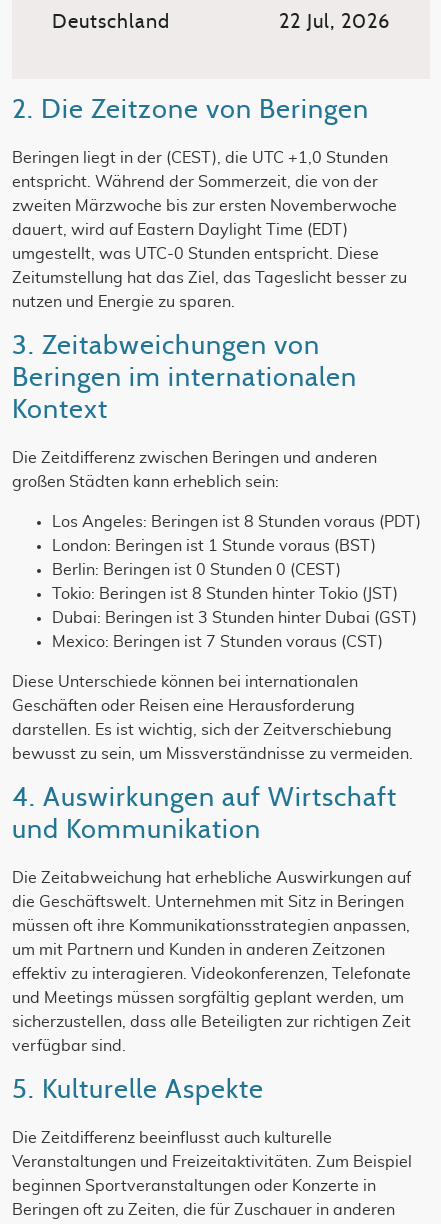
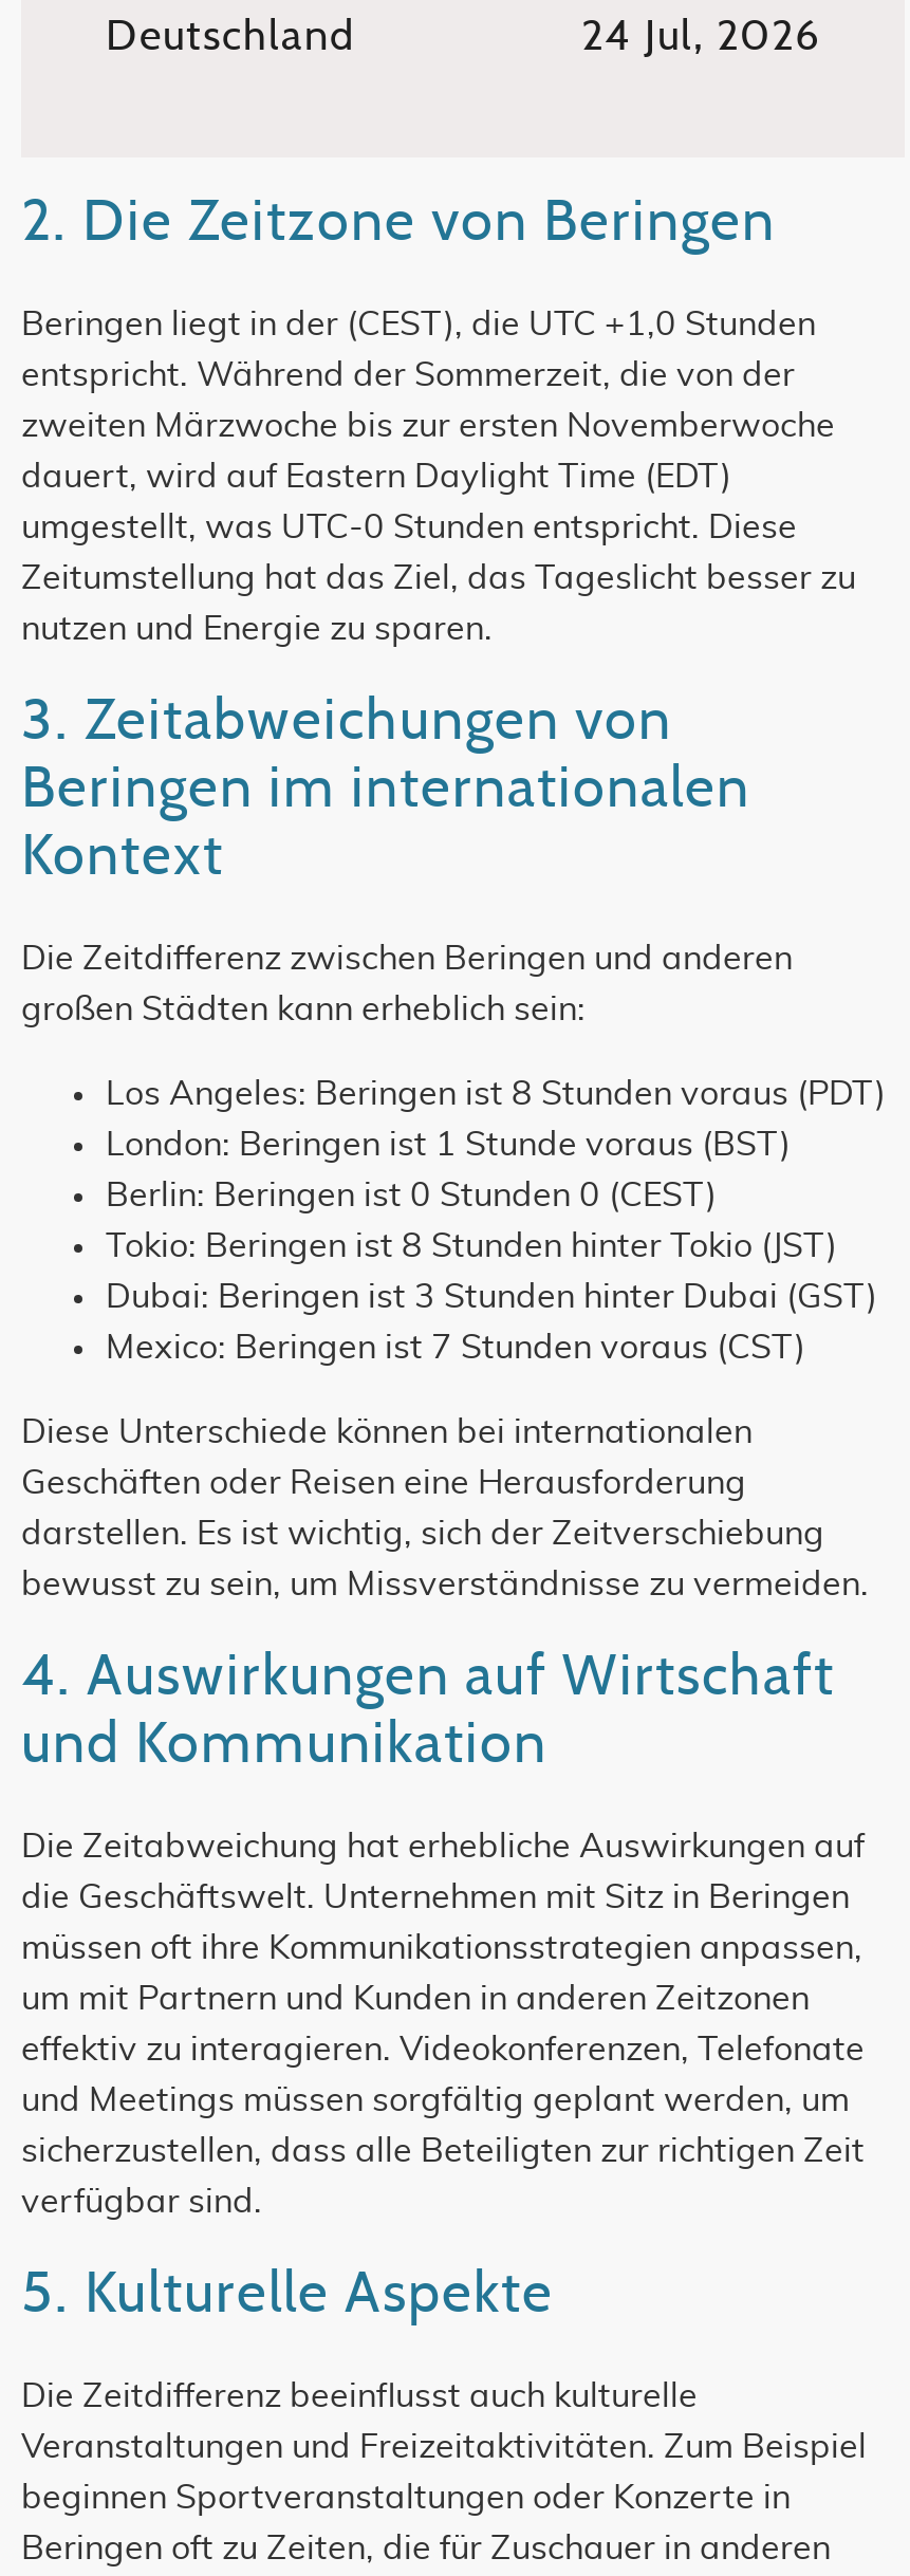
[279,12,390,32] 22 Jul, 2026 -> [581,16,820,58] 24 Jul, 2026

